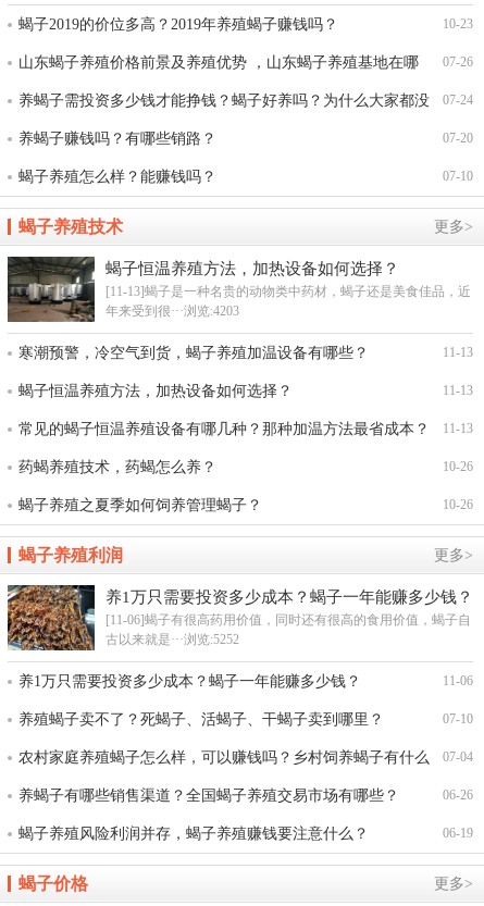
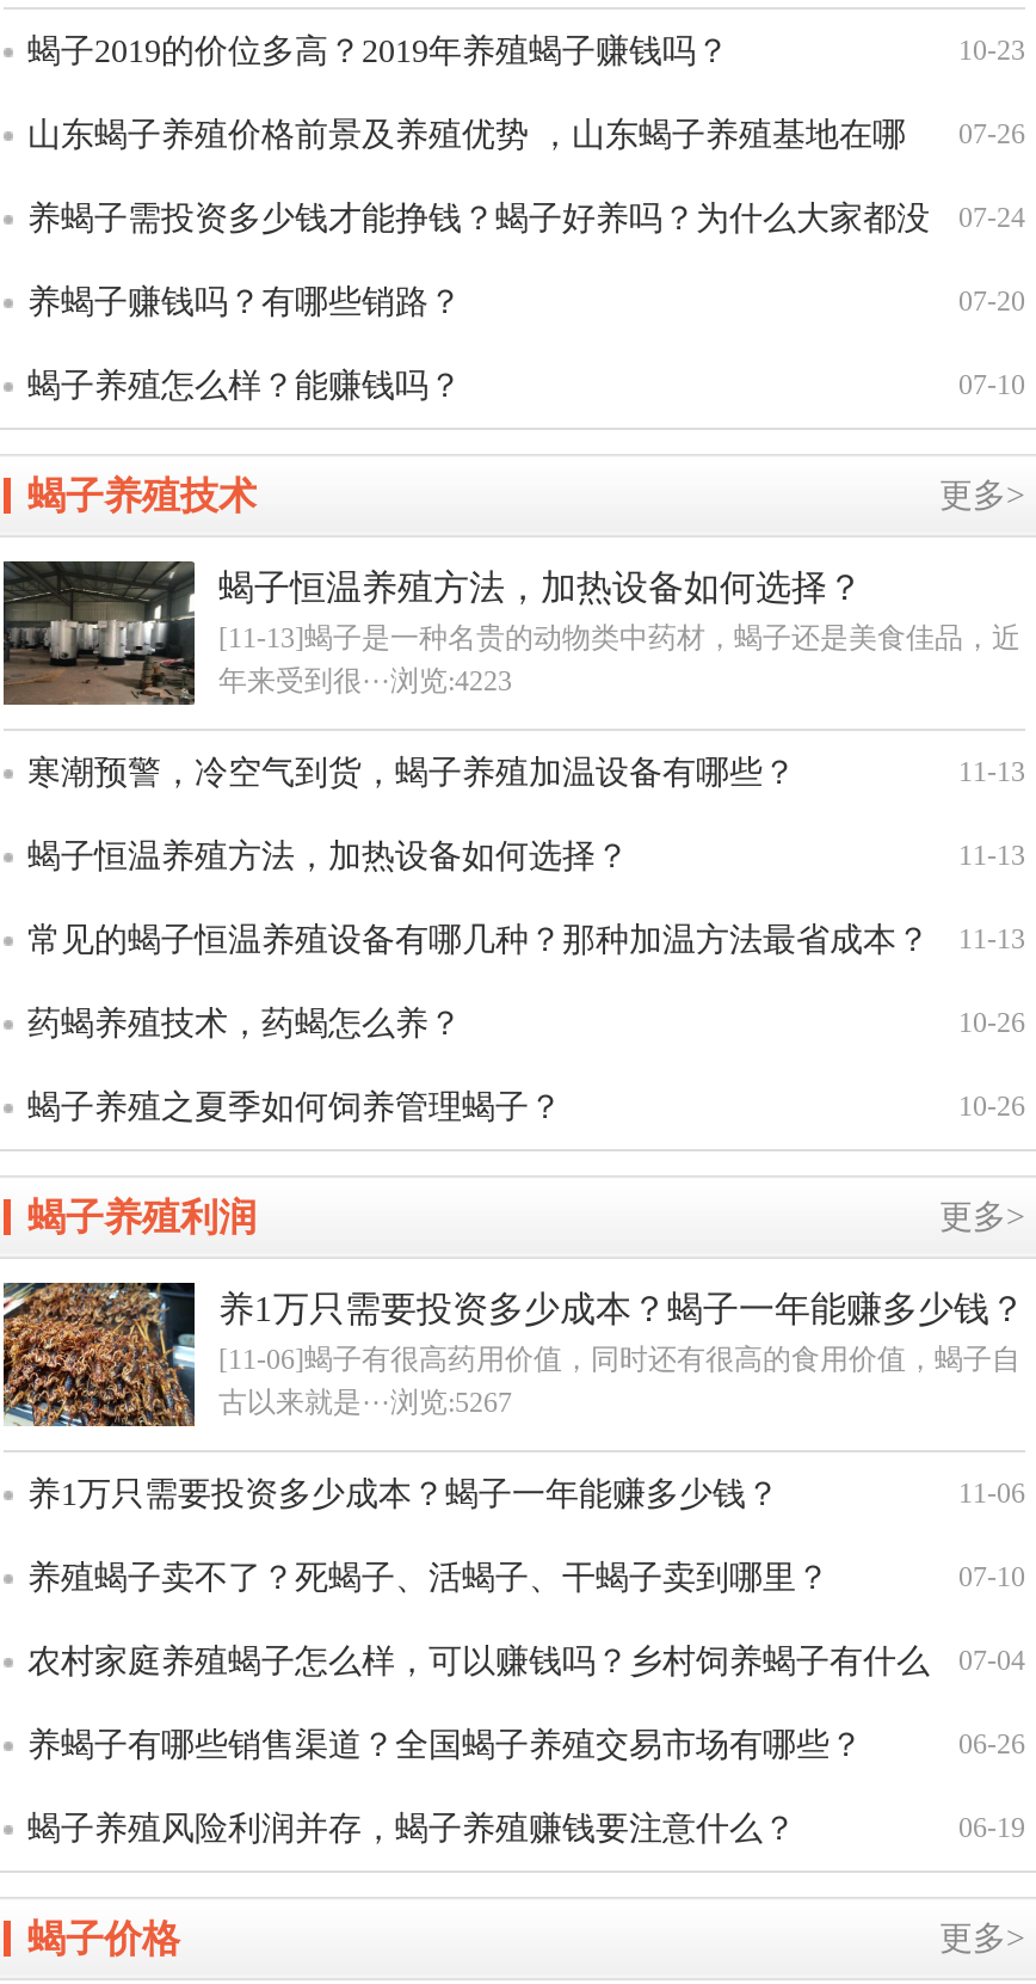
[106,303,239,318] 年来受到很···浏览:4203 -> [218,663,512,696] 年来受到很···浏览:4223
[106,631,239,647] 古以来就是···浏览:5252 -> [218,1384,512,1418] 古以来就是···浏览:5267

